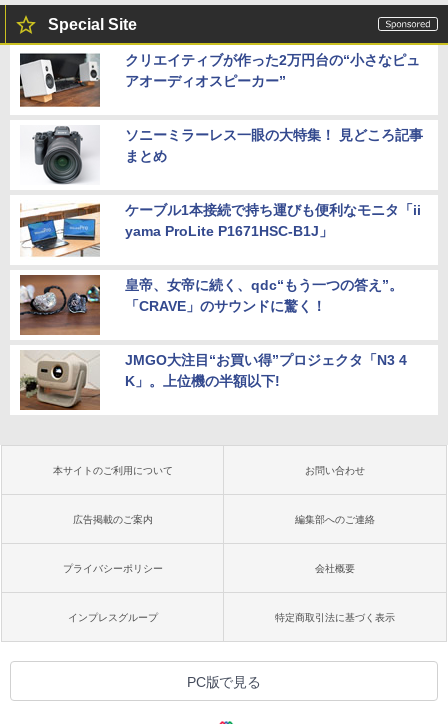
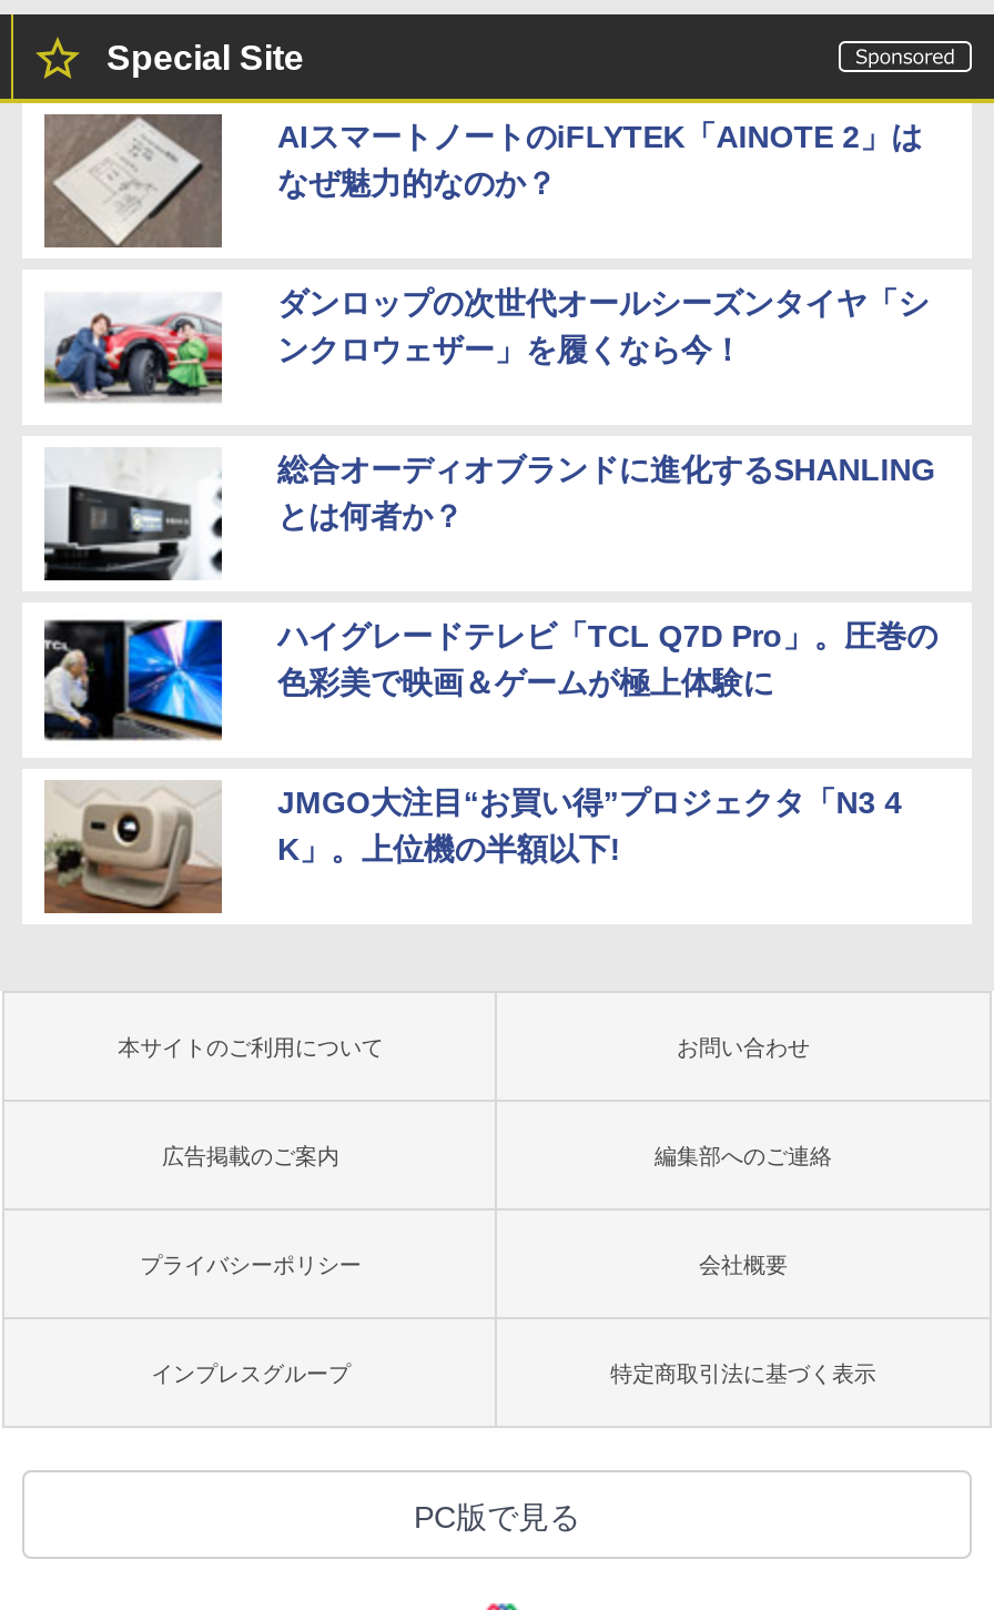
[19,50,420,110] [image] | クリエイティブが作った2万円台の“小さなピュ | アオーディオスピーカー” -> [42,112,922,250] [image] | AIスマートノートのiFLYTEK「AINOTE 2」は | なぜ魅力的なのか？
[20,125,423,185] [image] | ソニーミラーレス一眼の大特集！ 見どころ記事 | まとめ -> [42,283,929,412] [image] | ダンロップの次世代オールシーズンタイヤ「シ | ンクロウェザー」を履くなら今！
[19,202,421,260] [image] | ケーブル1本接続で持ち運びも便利なモニタ「ii | yama ProLite P1671HSC-B1J」 -> [42,449,936,583] [image] | 総合オーディオブランドに進化するSHANLING | とは何者か？
[19,274,403,336] [image] | 皇帝、女帝に続く、qdc“もう一つの答え”。 | 「CRAVE」のサウンドに驚く！ -> [42,614,938,747] [image] | ハイグレードテレビ「TCL Q7D Pro」。圧巻の | 色彩美で映画＆ゲームが極上体験に

